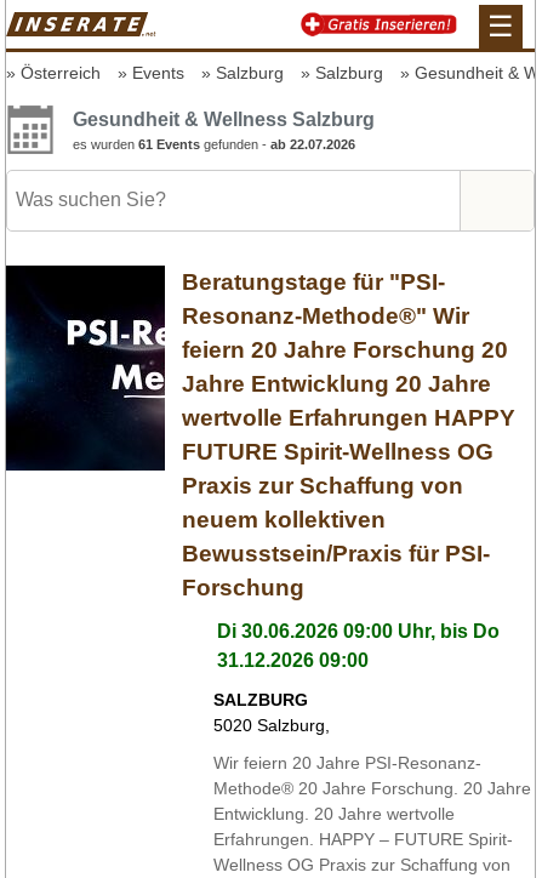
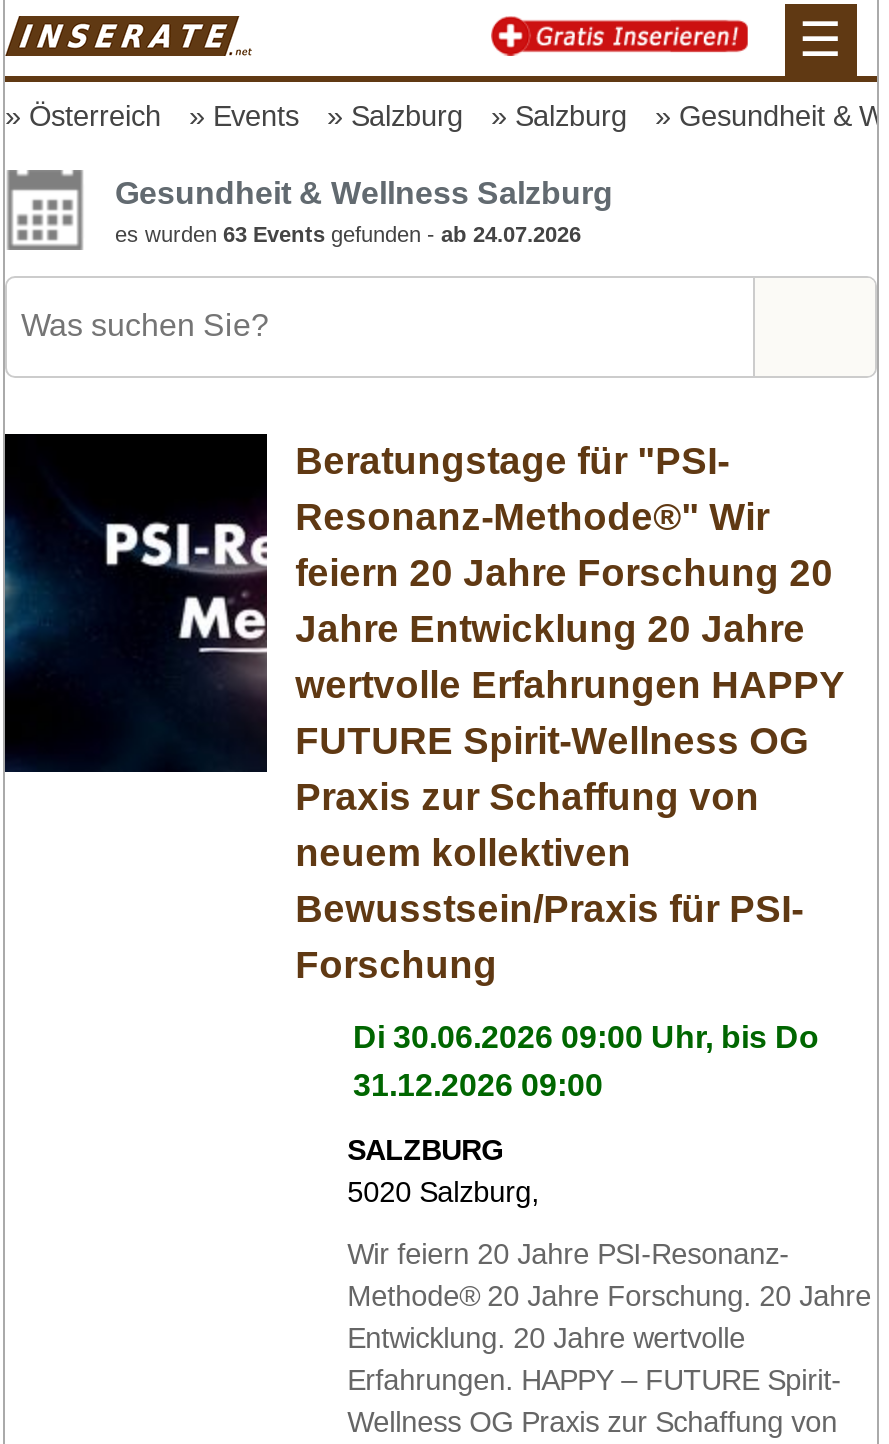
[73,137,355,152] es wurden 61 Events gefunden - ab 22.07.2026 -> [115,222,581,246] es wurden 63 Events gefunden - ab 24.07.2026

